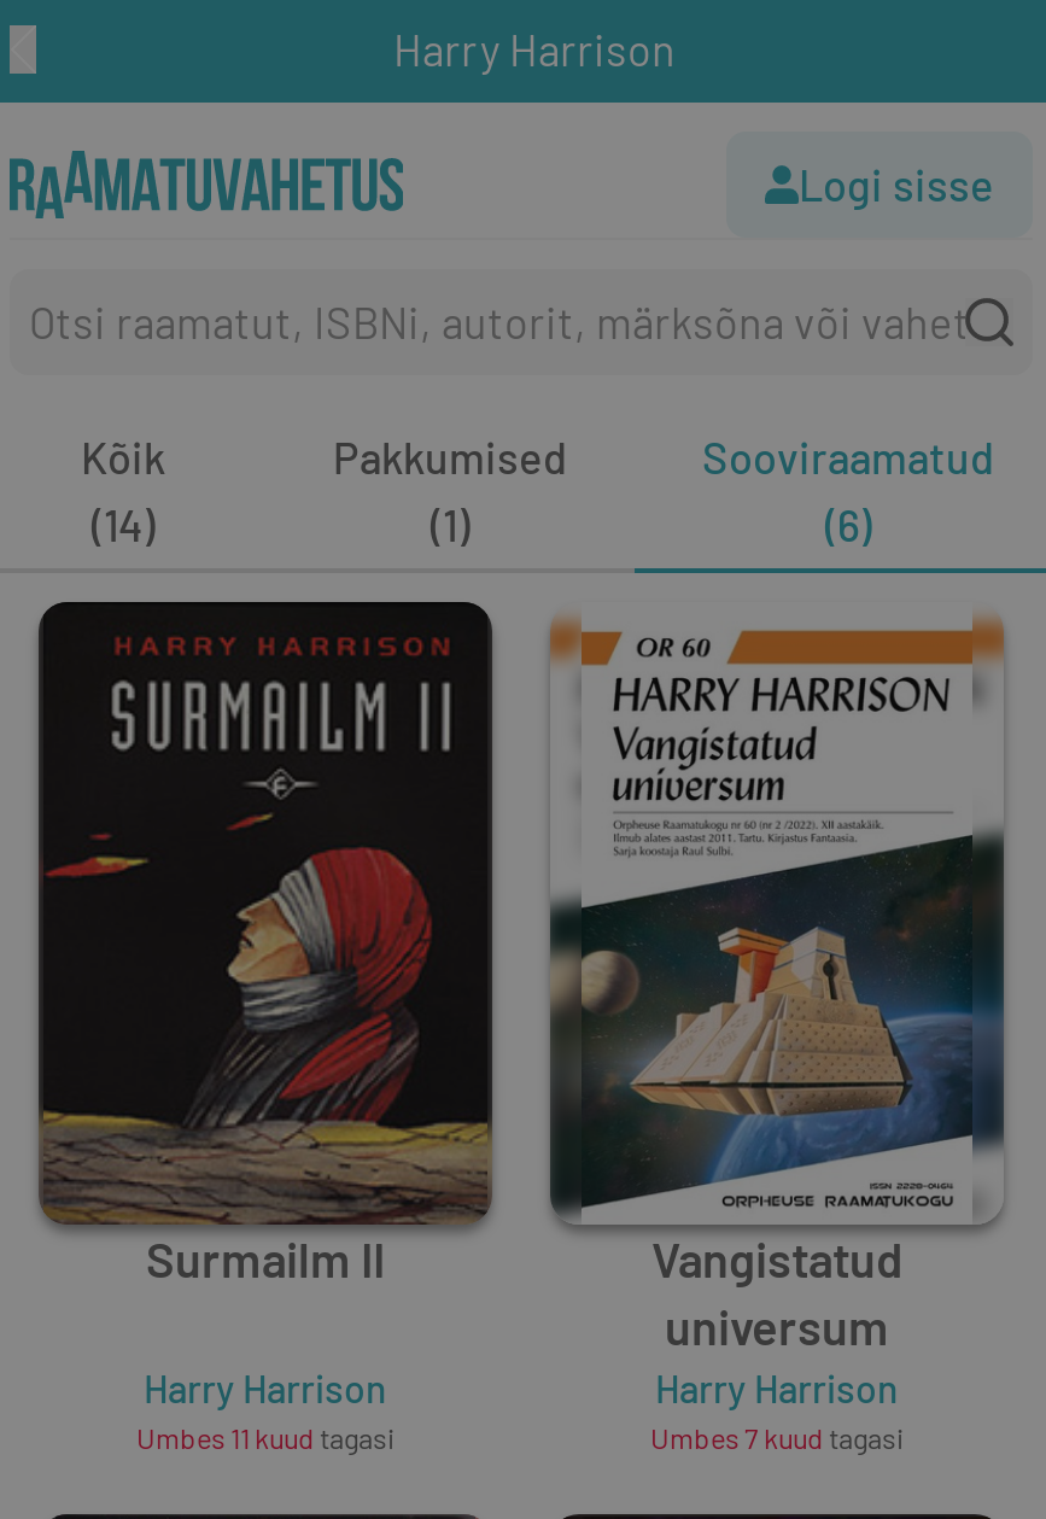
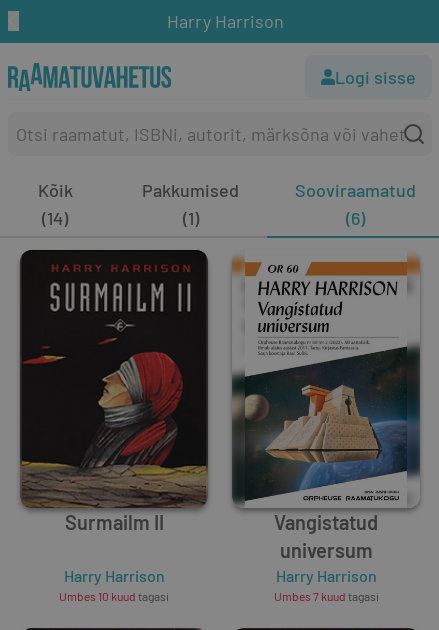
[136,1420,395,1454] Umbes 11 kuud tagasi -> [59,589,169,603] Umbes 10 kuud tagasi

